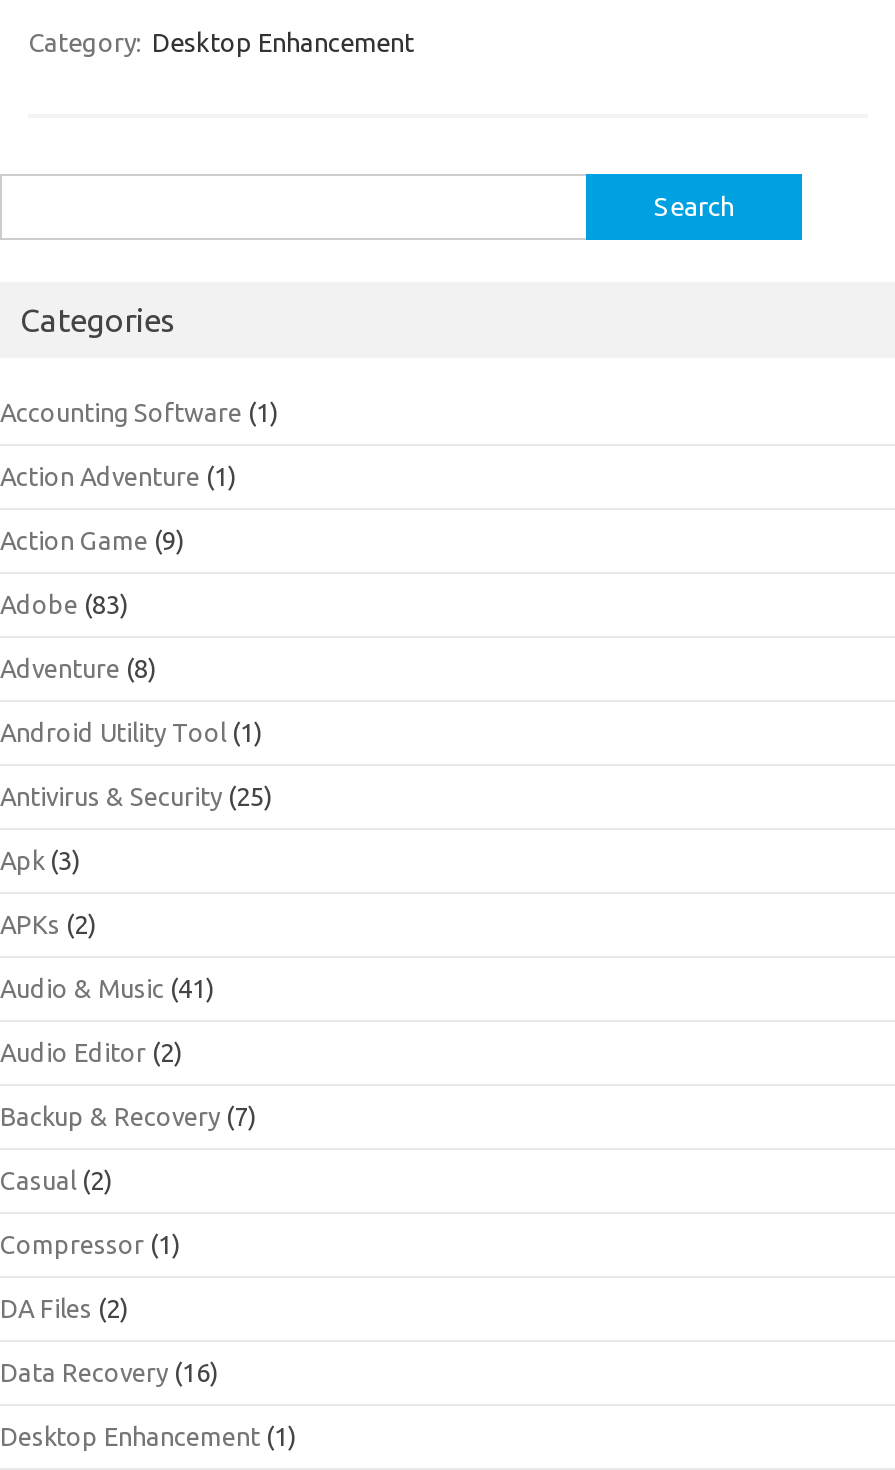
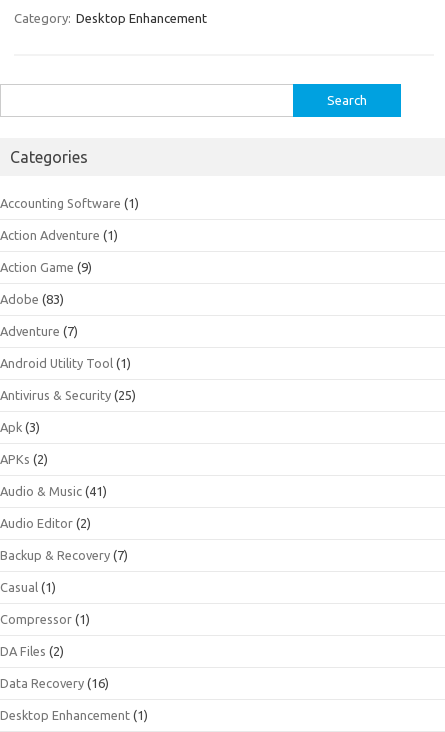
[0,654,156,682] Adventure (8) -> [0,324,78,338] Adventure (7)
[0,1166,112,1194] Casual (2) -> [0,580,56,594] Casual (1)

